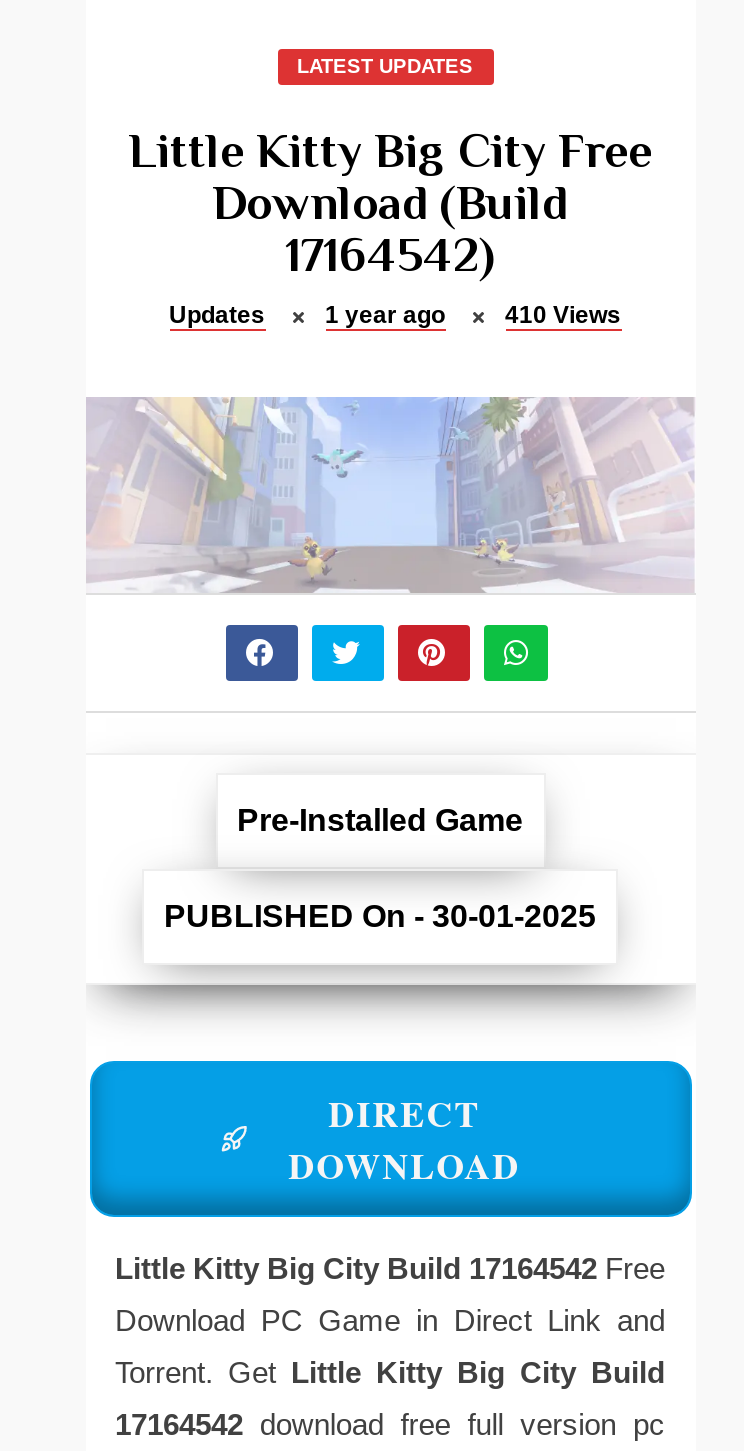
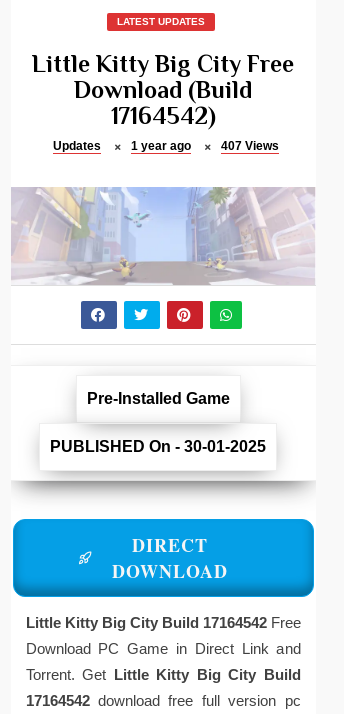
[505,301,621,329] 410 Views -> [220,139,278,153] 407 Views

